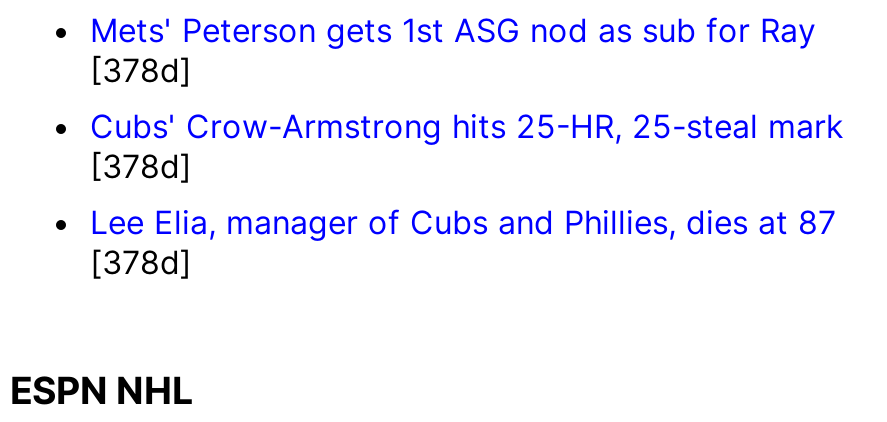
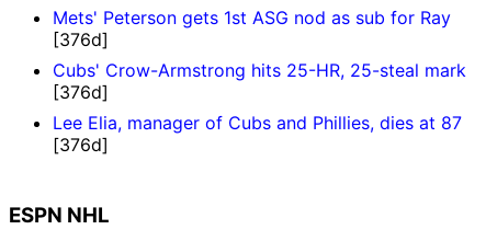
[90,50,192,90] [378d] -> [53,29,109,51] [376d]
[90,146,192,186] [378d] -> [53,81,109,103] [376d]
[90,242,192,282] [378d] -> [53,134,109,156] [376d]

